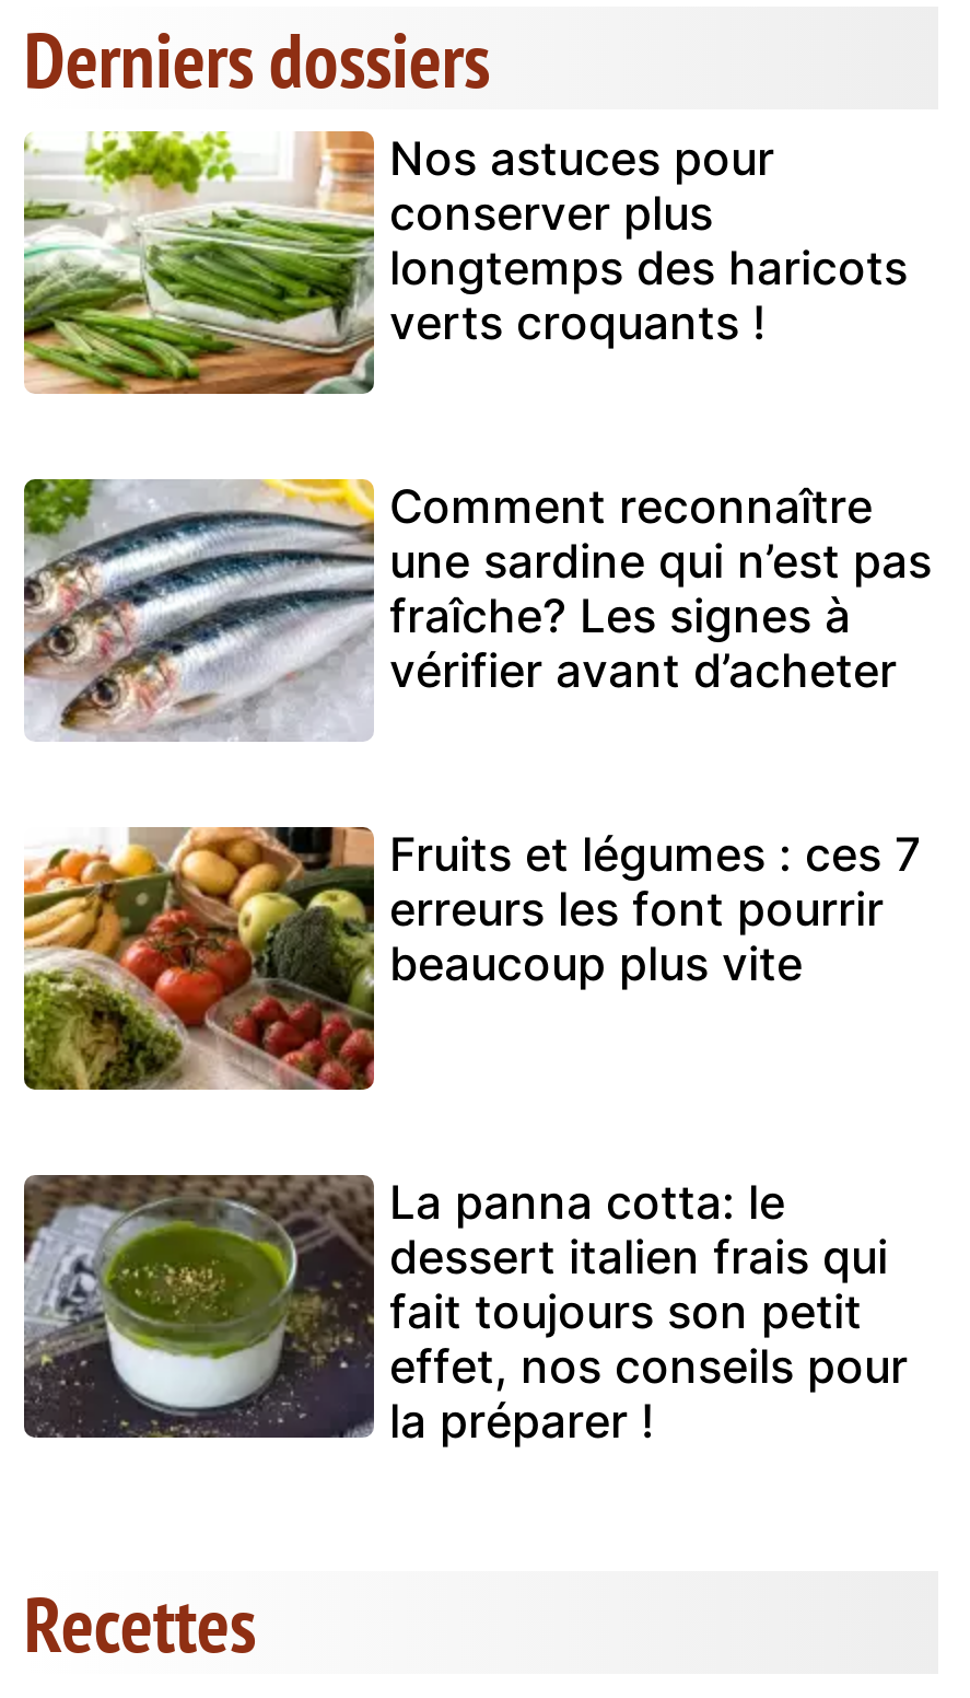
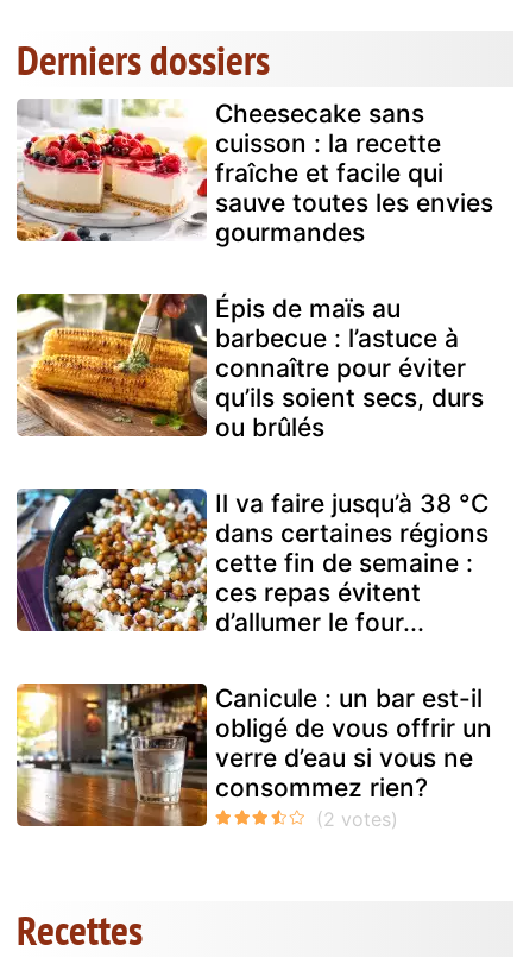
[22,129,908,396] [image] | Nos astuces pour | conserver plus | longtemps des haricots | verts croquants ! -> [17,97,493,247] [image] | Cheesecake sans | cuisson : la recette | fraîche et facile qui | sauve toutes les envies | gourmandes
[22,477,932,742] [image] | Comment reconnaître | une sardine qui n’est pas | fraîche? Les signes à | vérifier avant d’acheter -> [17,292,484,442] [image] | Épis de maïs au | barbecue : l’astuce à | connaître pour éviter | qu’ils soient secs, durs | ou brûlés
[22,825,921,1092] [image] | Fruits et légumes : ces 7 | erreurs les font pourrir | beaucoup plus vite -> [15,487,488,637] [image] | Il va faire jusqu’à 38 °C | dans certaines régions | cette fin de semaine : | ces repas évitent | d’allumer le four...
[22,1173,908,1450] [image] | La panna cotta: le | dessert italien frais qui | fait toujours son petit | effet, nos conseils pour | la préparer ! -> [15,682,492,827] [image] | Canicule : un bar est-il | obligé de vous offrir un | verre d’eau si vous ne | consommez rien?

